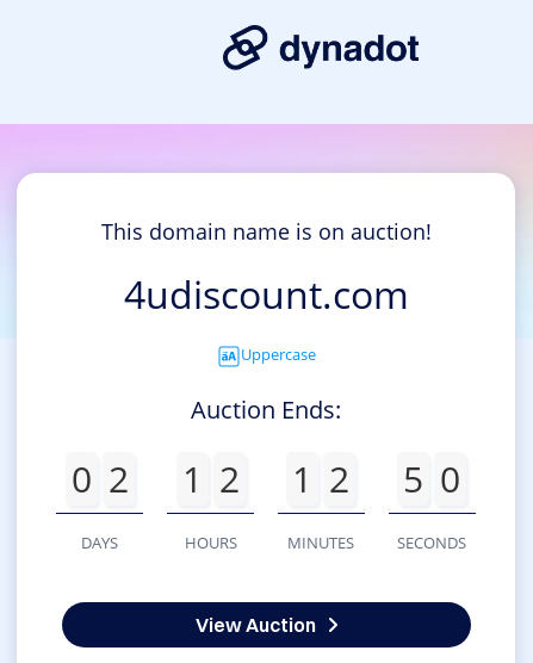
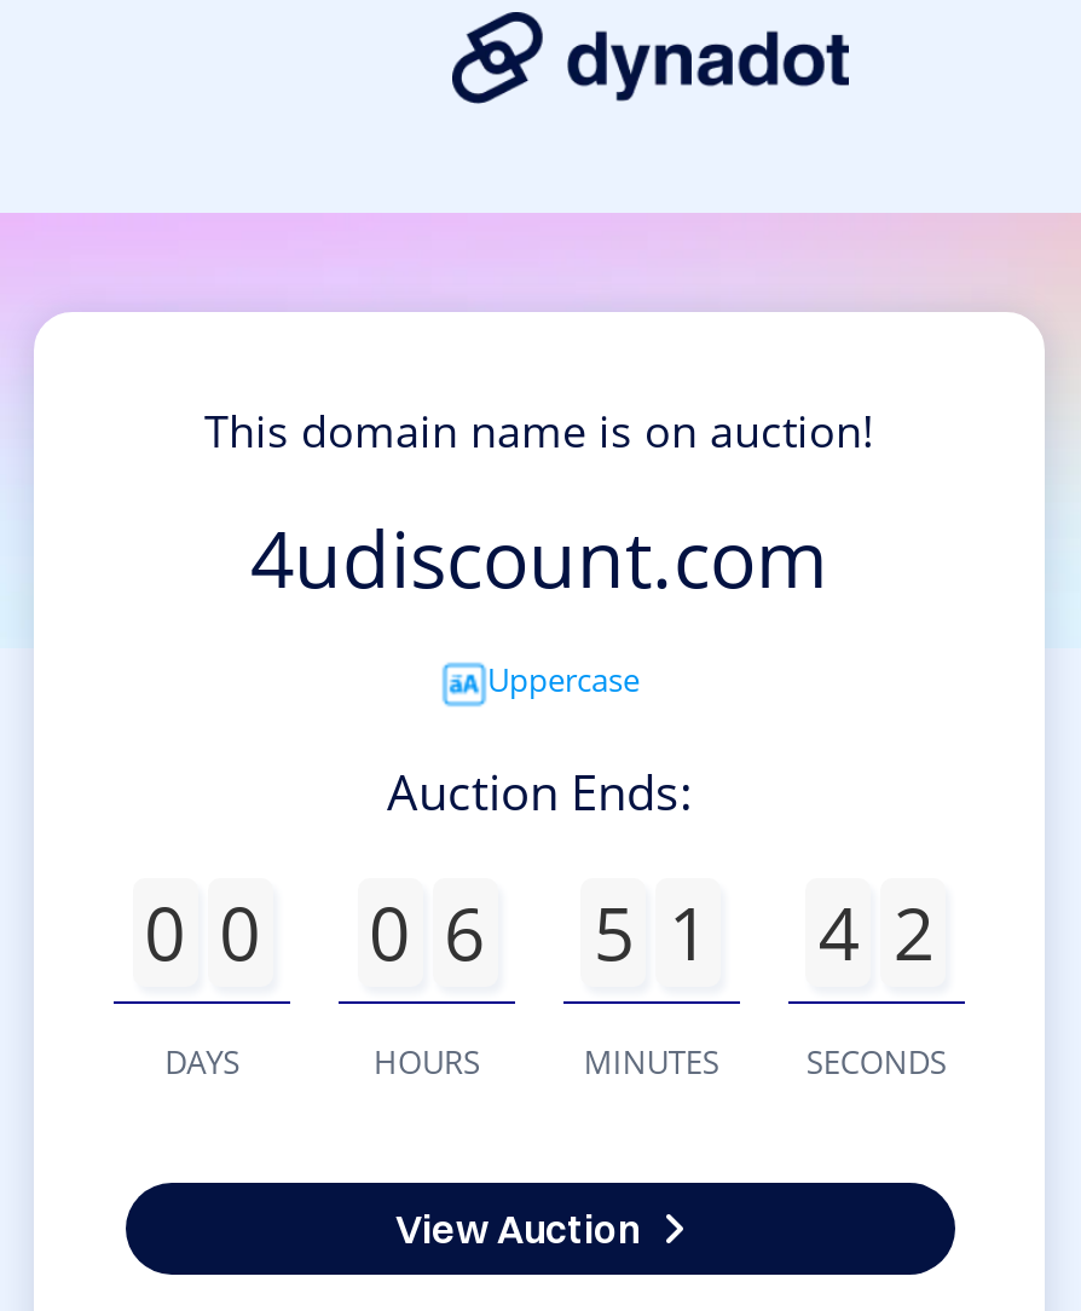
[71,454,128,503] 0 2 -> [144,883,260,982] 0 0
[182,454,239,503] 1 2 -> [369,883,485,982] 0 6
[293,454,350,503] 1 2 -> [593,883,710,982] 5 1
[403,454,461,503] 5 0 -> [818,883,934,982] 4 2

